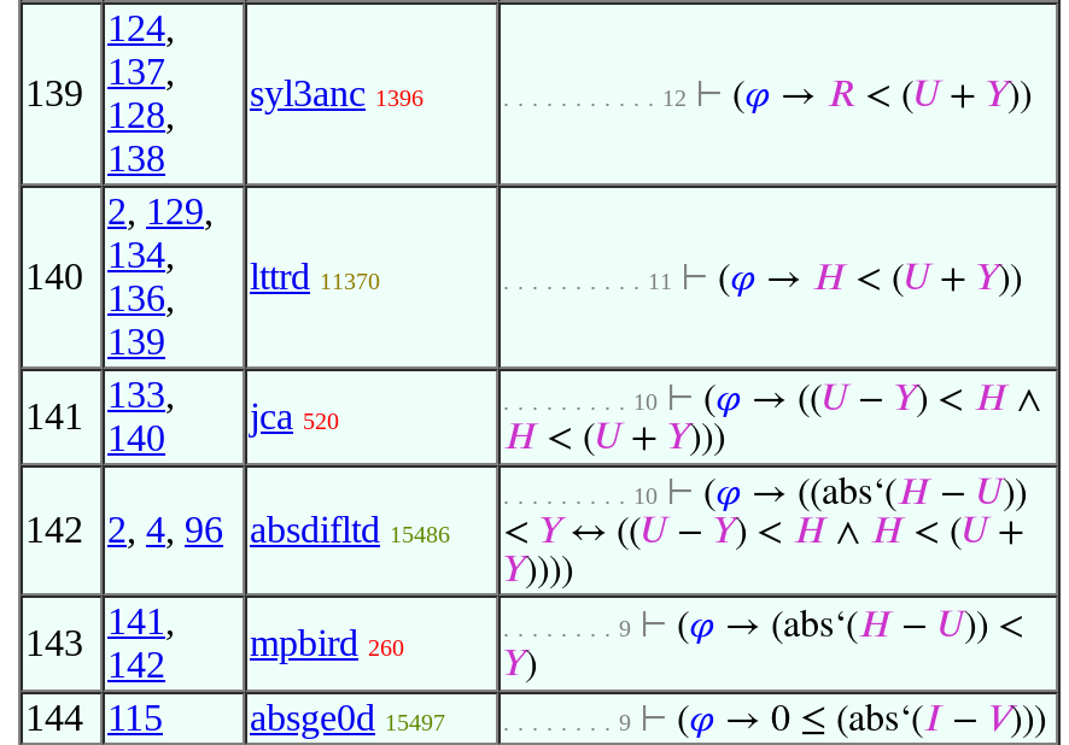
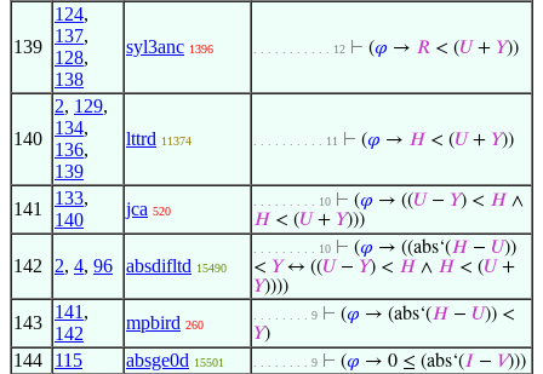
[250,256,380,297] lttrd 11370 -> [126,128,192,149] lttrd 11374
[250,509,450,550] absdifltd 15486 -> [126,255,227,276] absdifltd 15490
[250,697,445,738] absge0d 15497 -> [126,350,224,370] absge0d 15501

